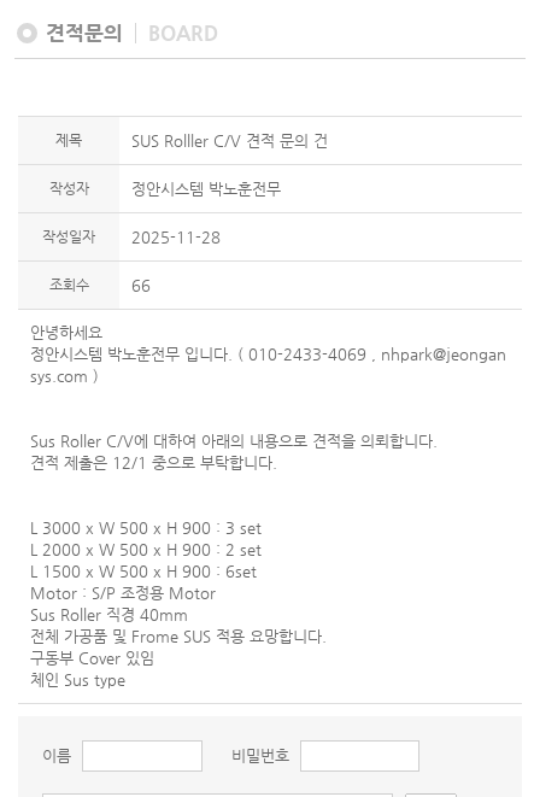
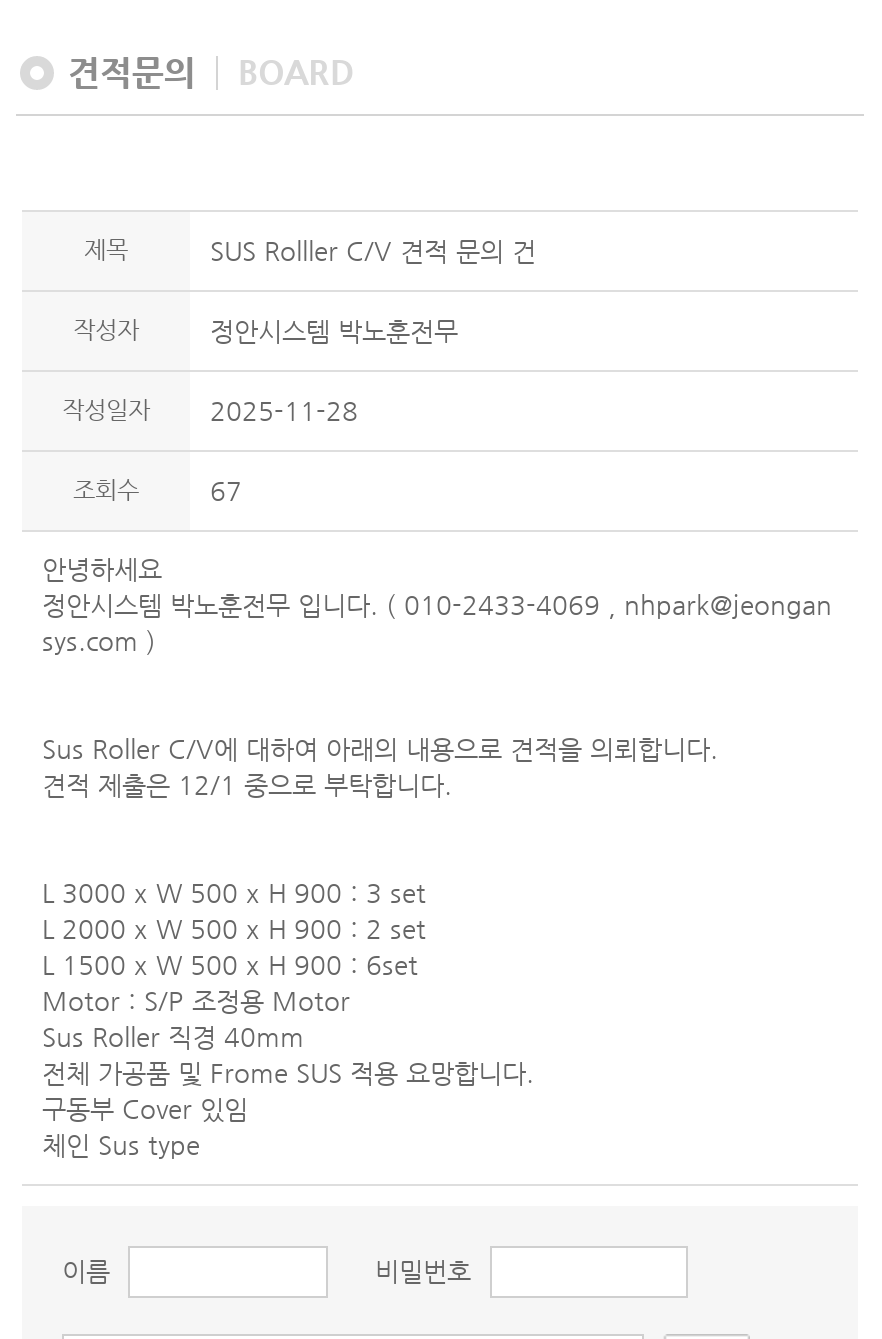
[131,276,151,294] 66 -> [210,476,242,506] 67

